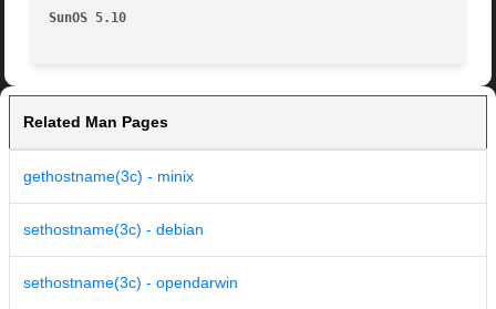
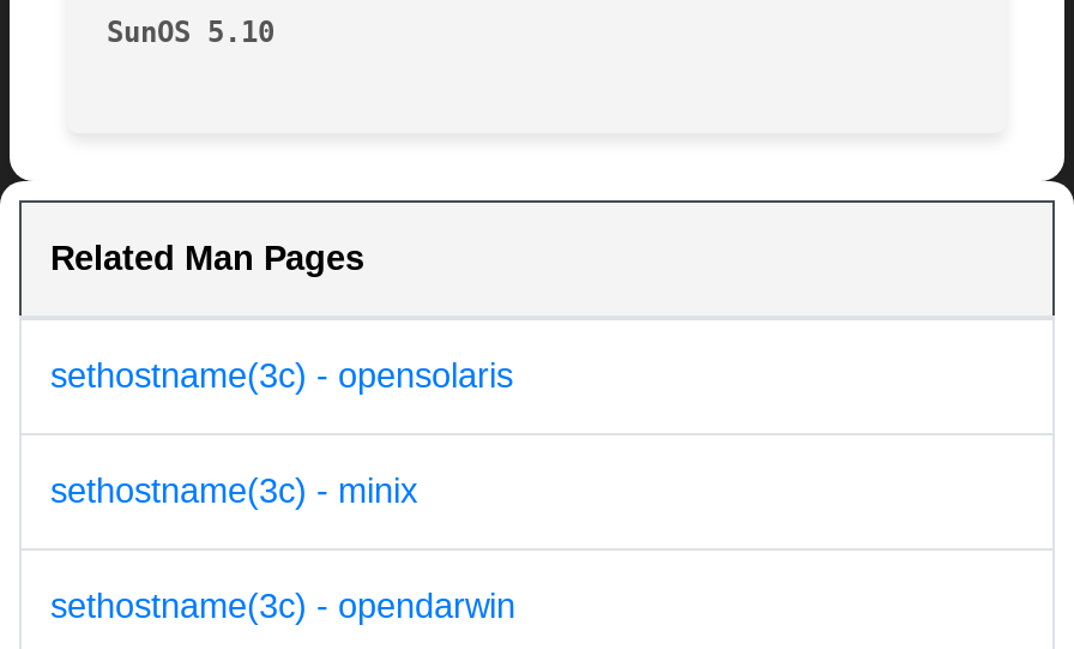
[23,168,194,185] gethostname(3c) - minix -> [50,357,513,395] sethostname(3c) - opensolaris
[23,221,204,238] sethostname(3c) - debian -> [50,472,417,511] sethostname(3c) - minix

